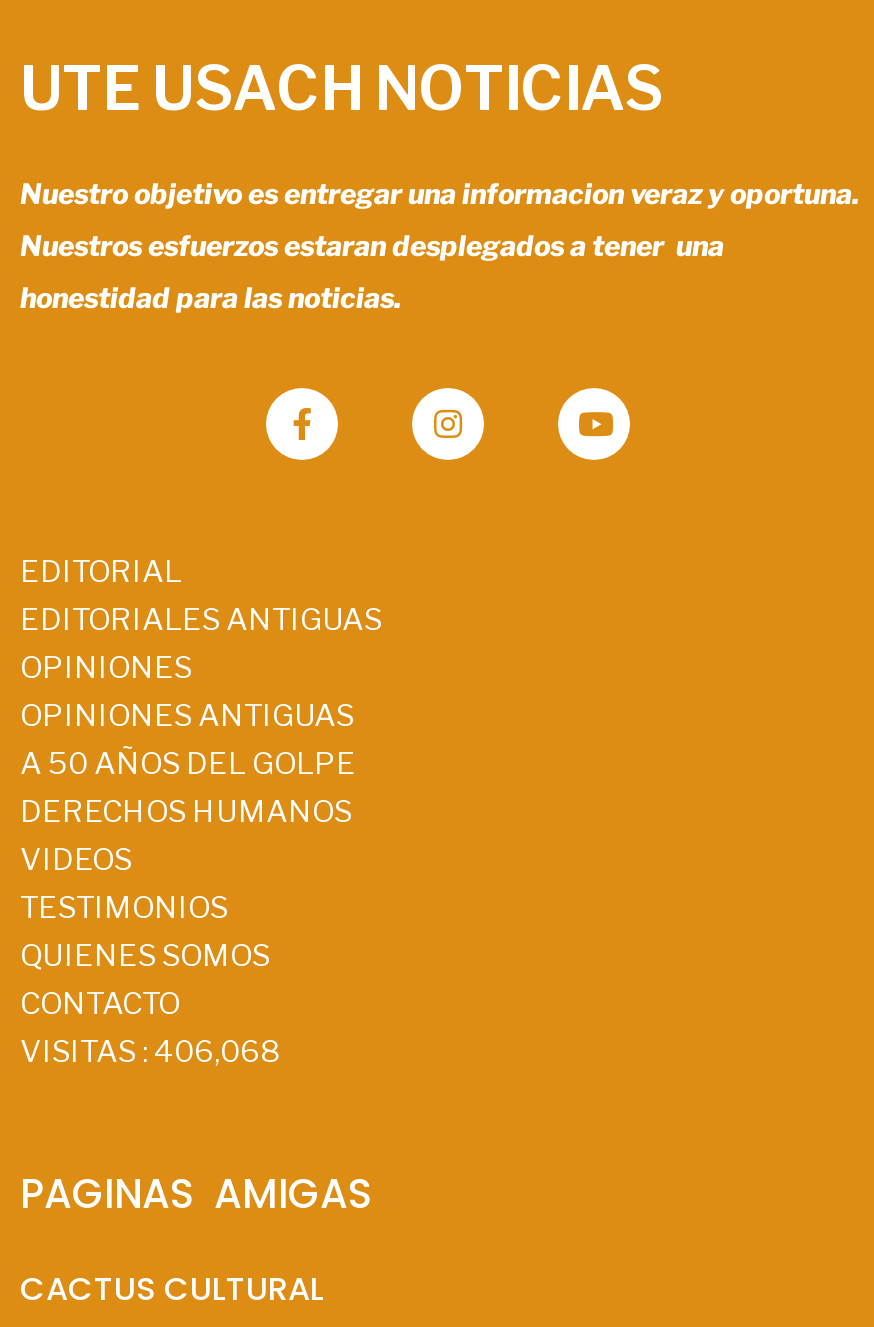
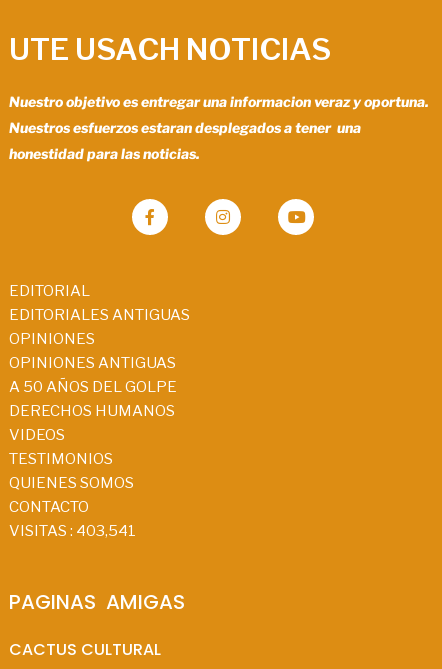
[20,1034,280,1070] VISITAS : 406,068 -> [9,522,136,540] VISITAS : 403,541

